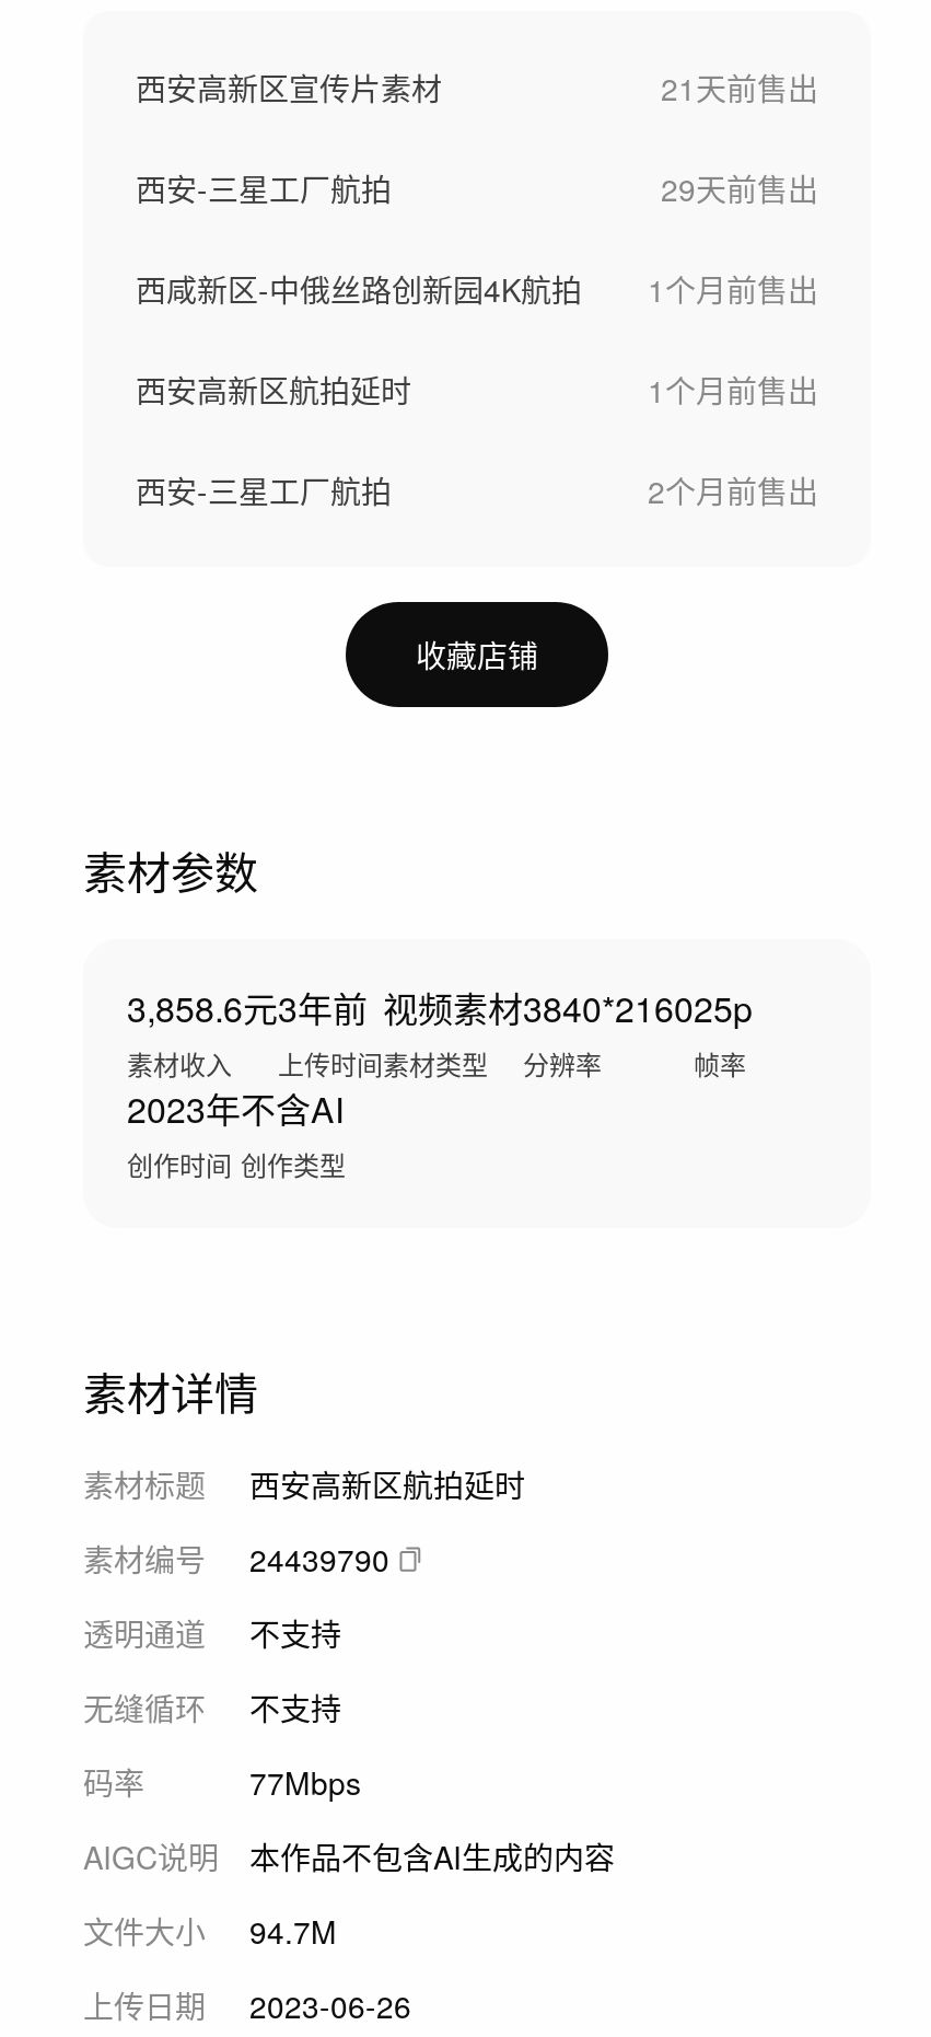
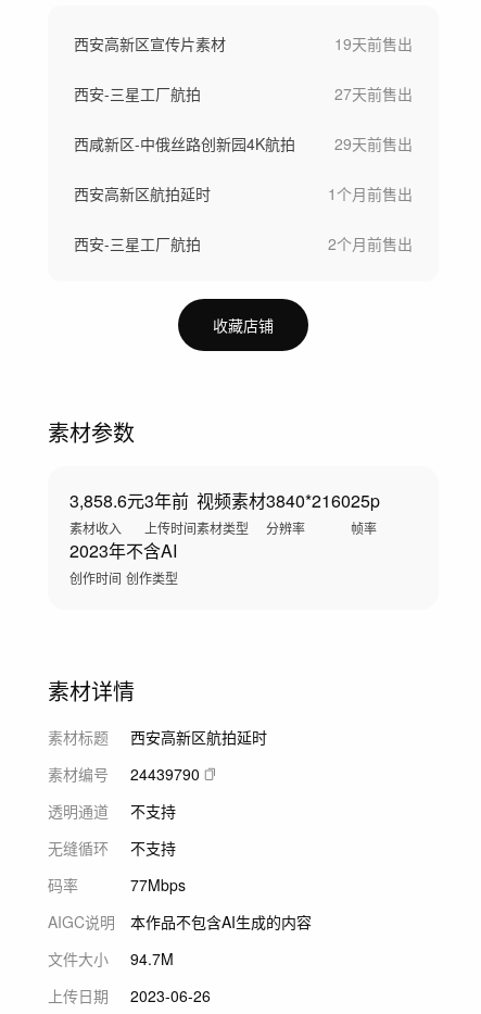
[661,66,818,109] 21天前售出 -> [334,32,413,54] 19天前售出
[661,166,818,210] 29天前售出 -> [334,82,413,104] 27天前售出
[136,267,818,311] 西咸新区-中俄丝路创新园4K航拍 1个月前售出 -> [74,132,413,154] 西咸新区-中俄丝路创新园4K航拍 29天前售出

